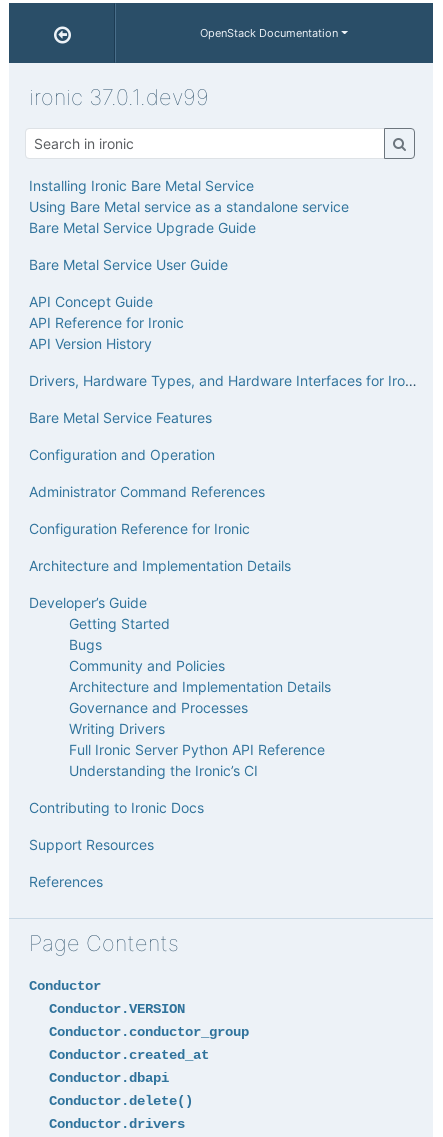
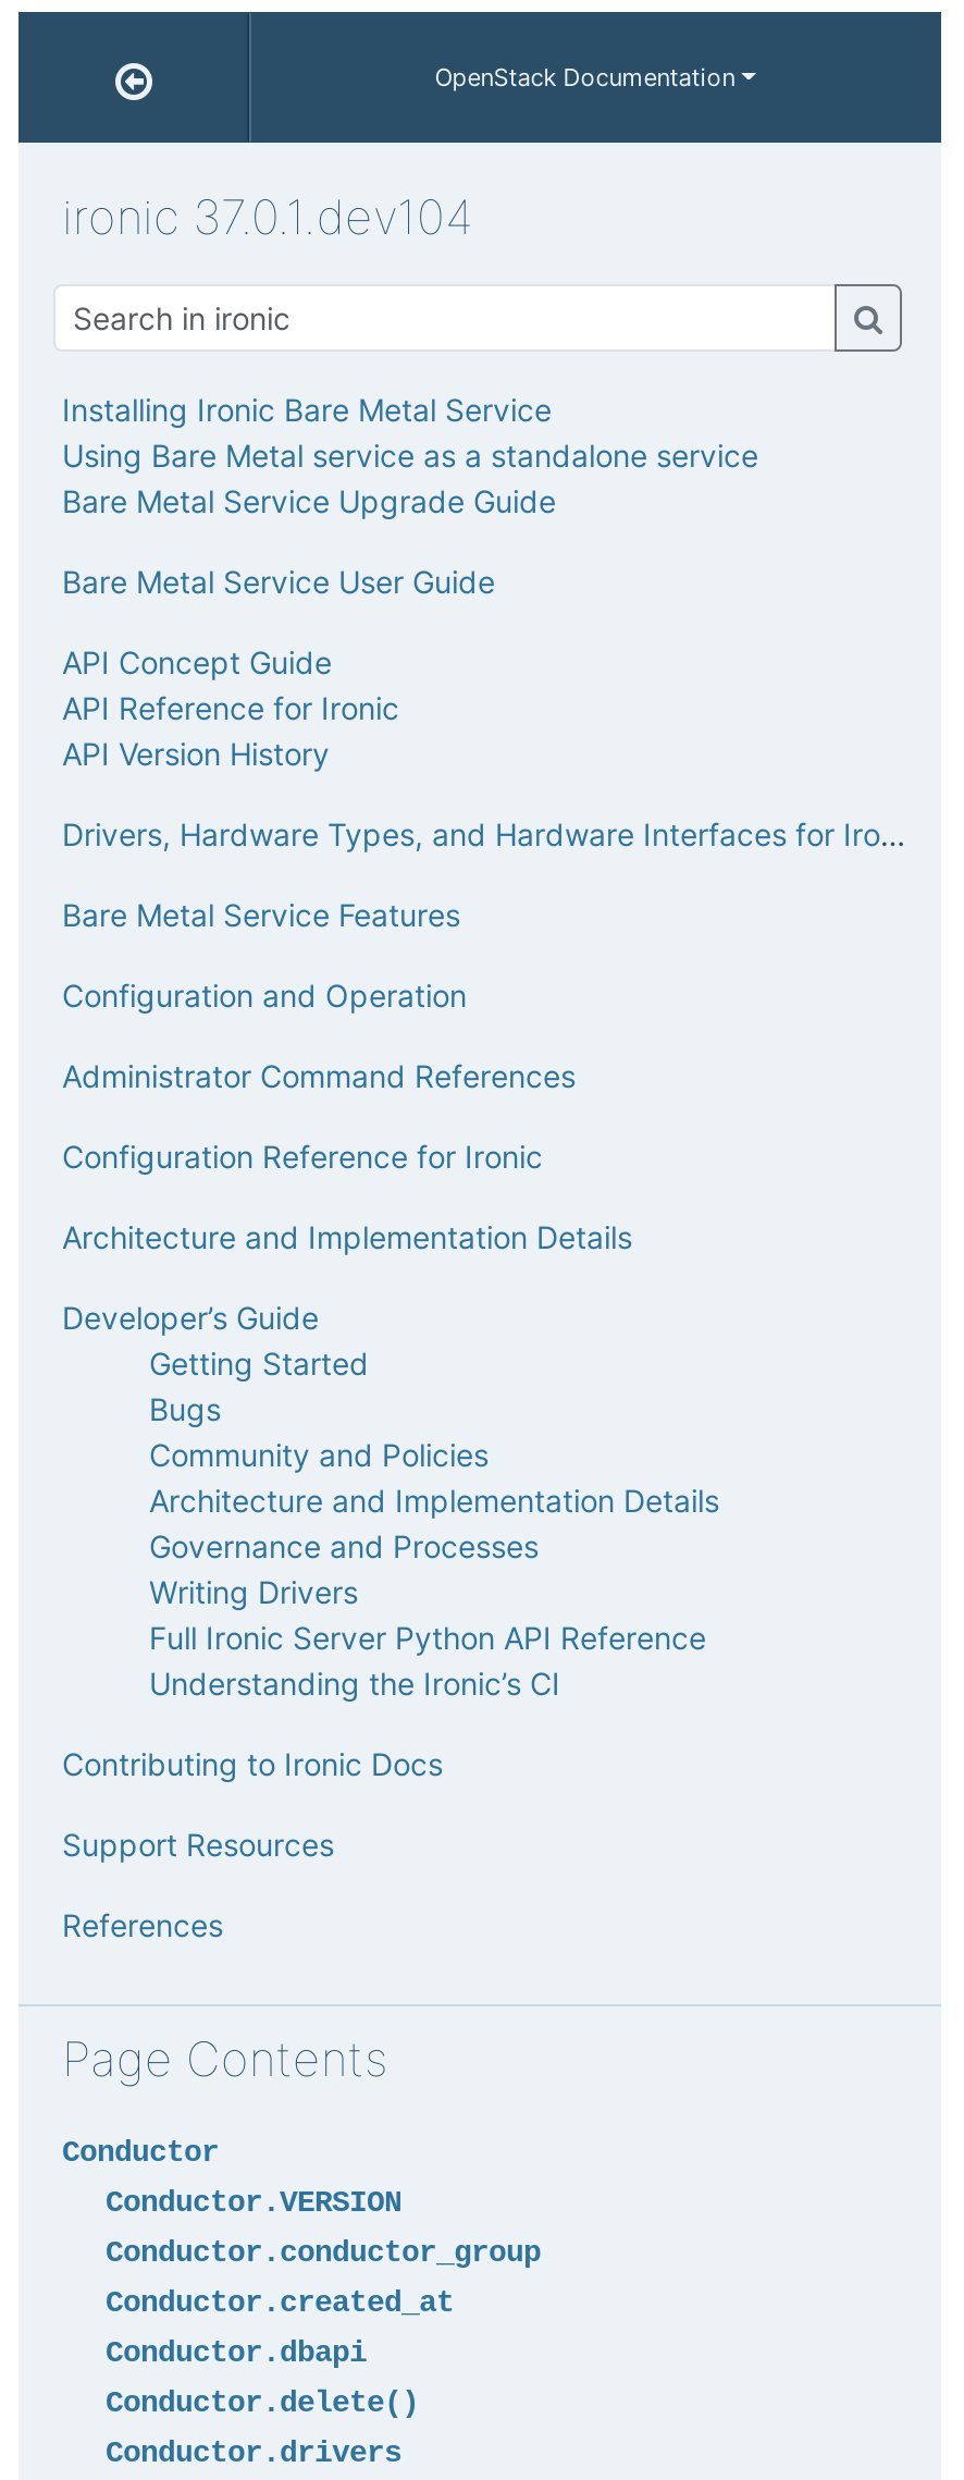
[29,84,209,110] ironic 37.0.1.dev99 -> [62,188,473,245] ironic 37.0.1.dev104

